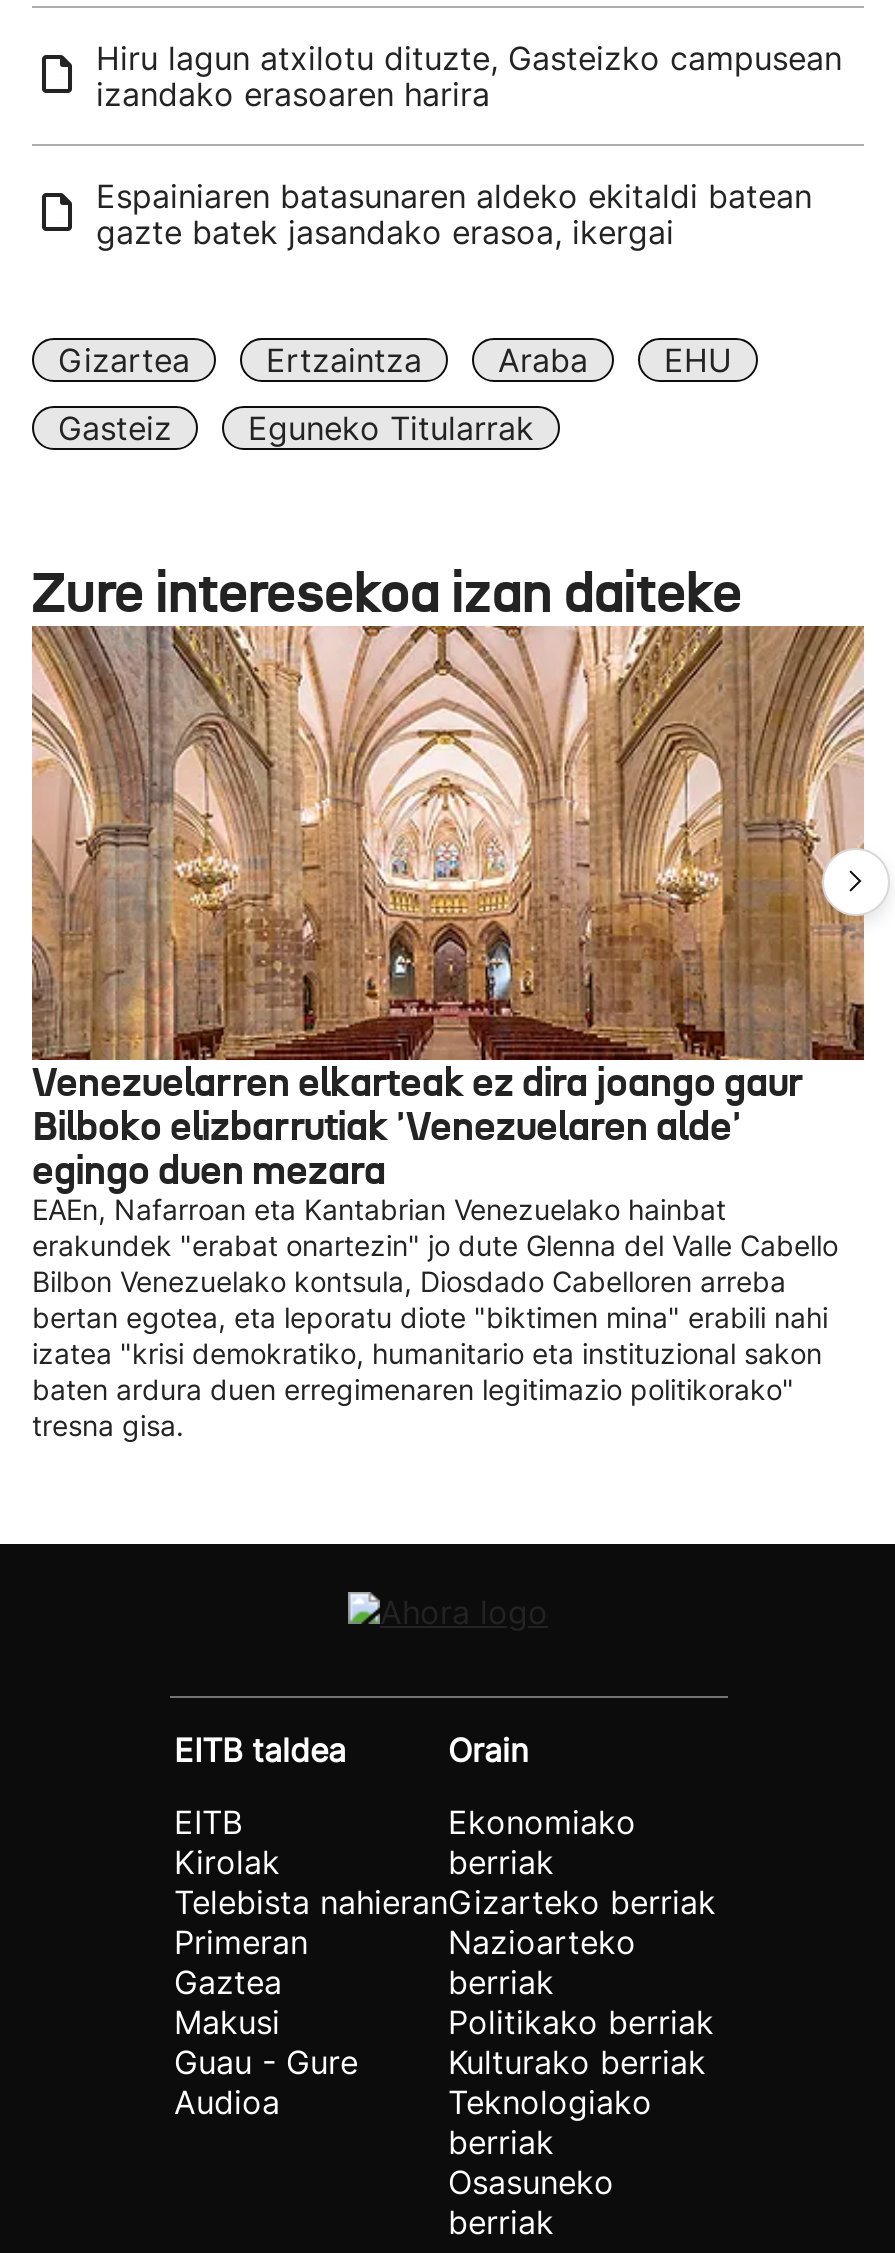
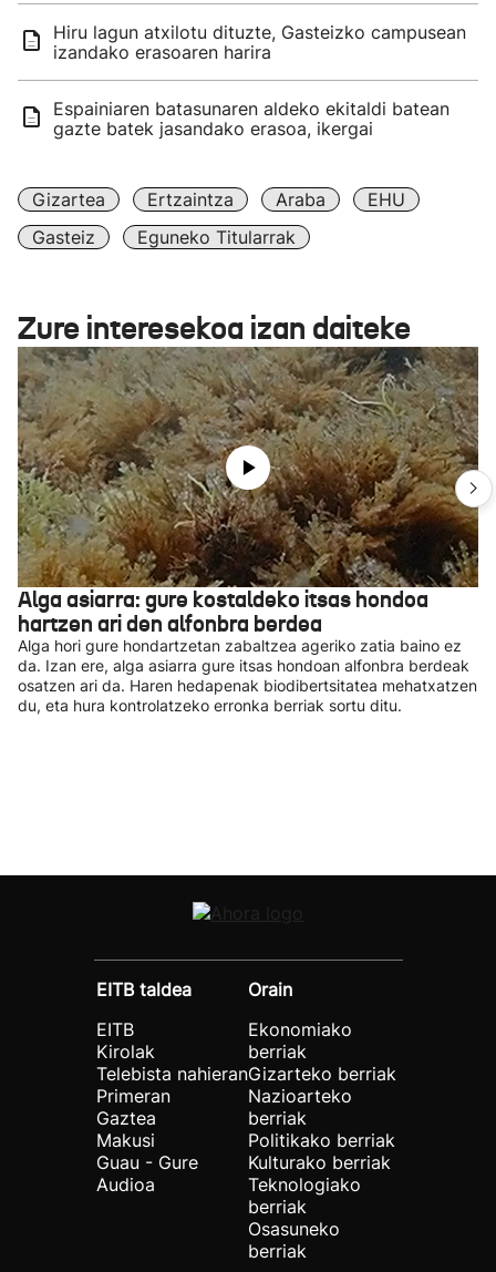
[32,624,866,1442] [image] | Venezuelarren elkarteak ez dira joango gaur | Bilboko elizbarrutiak 'Venezuelaren alde' | egingo duen mezara | EAEn, Nafarroan eta Kantabrian Venezuelako hainbat | erakundek "erabat onartezin" jo dute Glenna del Valle Cabello | Bilbon Venezuelako kontsula, Diosdado Cabelloren arreba | bertan egotea, eta leporatu diote "biktimen mina" erabili nahi | izatea "krisi demokratiko, humanitario eta instituzional sakon | baten ardura duen erregimenaren legitimazio politikorako" | tresna gisa. -> [17,346,479,715] [image] | Alga asiarra: gure kostaldeko itsas hondoa | hartzen ari den alfonbra berdea | Alga hori gure hondartzetan zabaltzea ageriko zatia baino ez | da. Izan ere, alga asiarra gure itsas hondoan alfonbra berdeak | osatzen ari da. Haren hedapenak biodibertsitatea mehatxatzen | du, eta hura kontrolatzeko erronka berriak sortu ditu.

